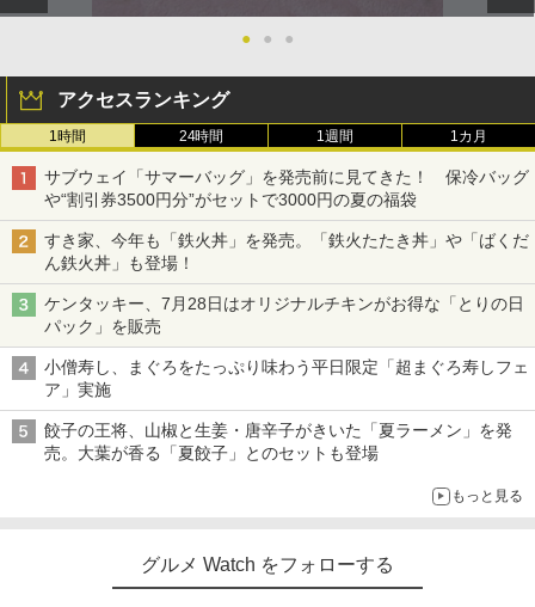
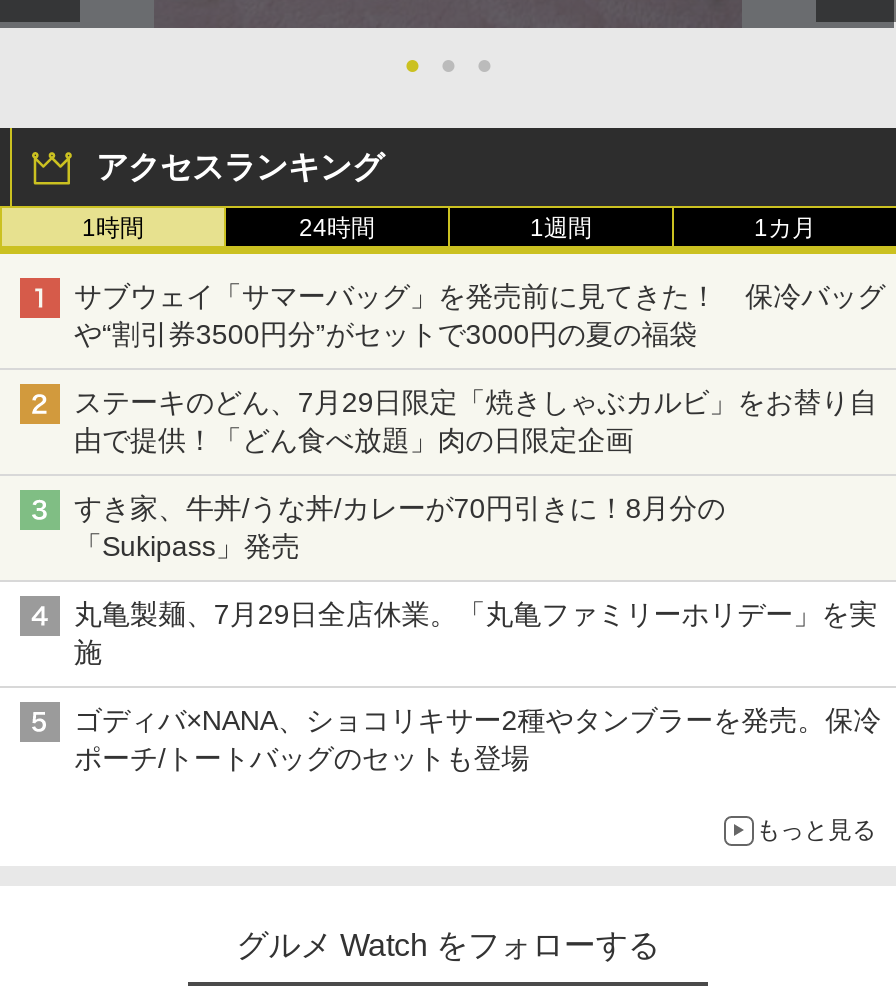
[44,231,529,273] すき家、今年も「鉄火丼」を発売。「鉄火たたき丼」や「ばくだ | ん鉄火丼」も登場！ -> [74,386,877,456] ステーキのどん、7月29日限定「焼きしゃぶカルビ」をお替り自 | 由で提供！「どん食べ放題」肉の日限定企画
[44,294,524,336] ケンタッキー、7月28日はオリジナルチキンがお得な「とりの日 | パック」を販売 -> [74,492,725,562] すき家、牛丼/うな丼/カレーが70円引きに！8月分の | 「Sukipass」発売
[44,357,529,399] 小僧寿し、まぐろをたっぷり味わう平日限定「超まぐろ寿しフェ | ア」実施 -> [74,598,877,668] 丸亀製麺、7月29日全店休業。「丸亀ファミリーホリデー」を実 | 施
[44,421,512,463] 餃子の王将、山椒と生姜・唐辛子がきいた「夏ラーメン」を発 | 売。大葉が香る「夏餃子」とのセットも登場 -> [74,704,881,774] ゴディバ×NANA、ショコリキサー2種やタンブラーを発売。保冷 | ポーチ/トートバッグのセットも登場

